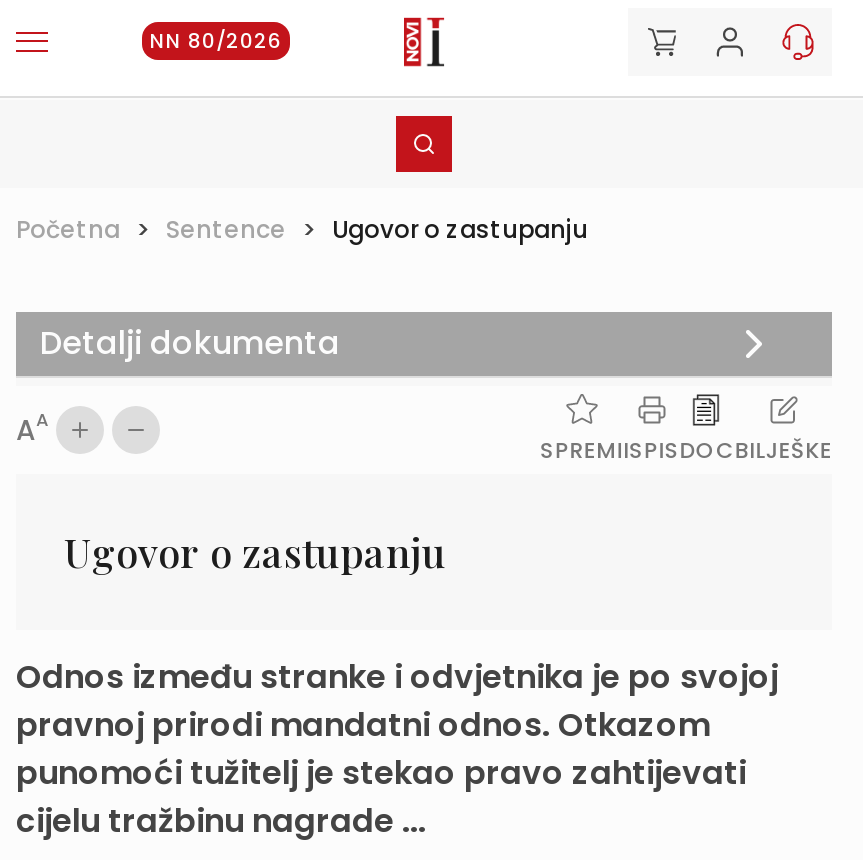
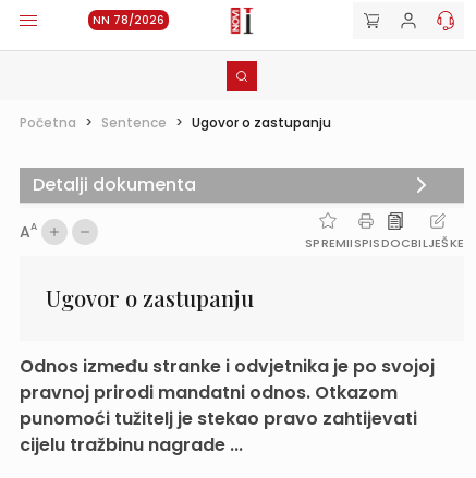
[150,26,282,56] NN 80/2026 -> [93,12,164,28] NN 78/2026

